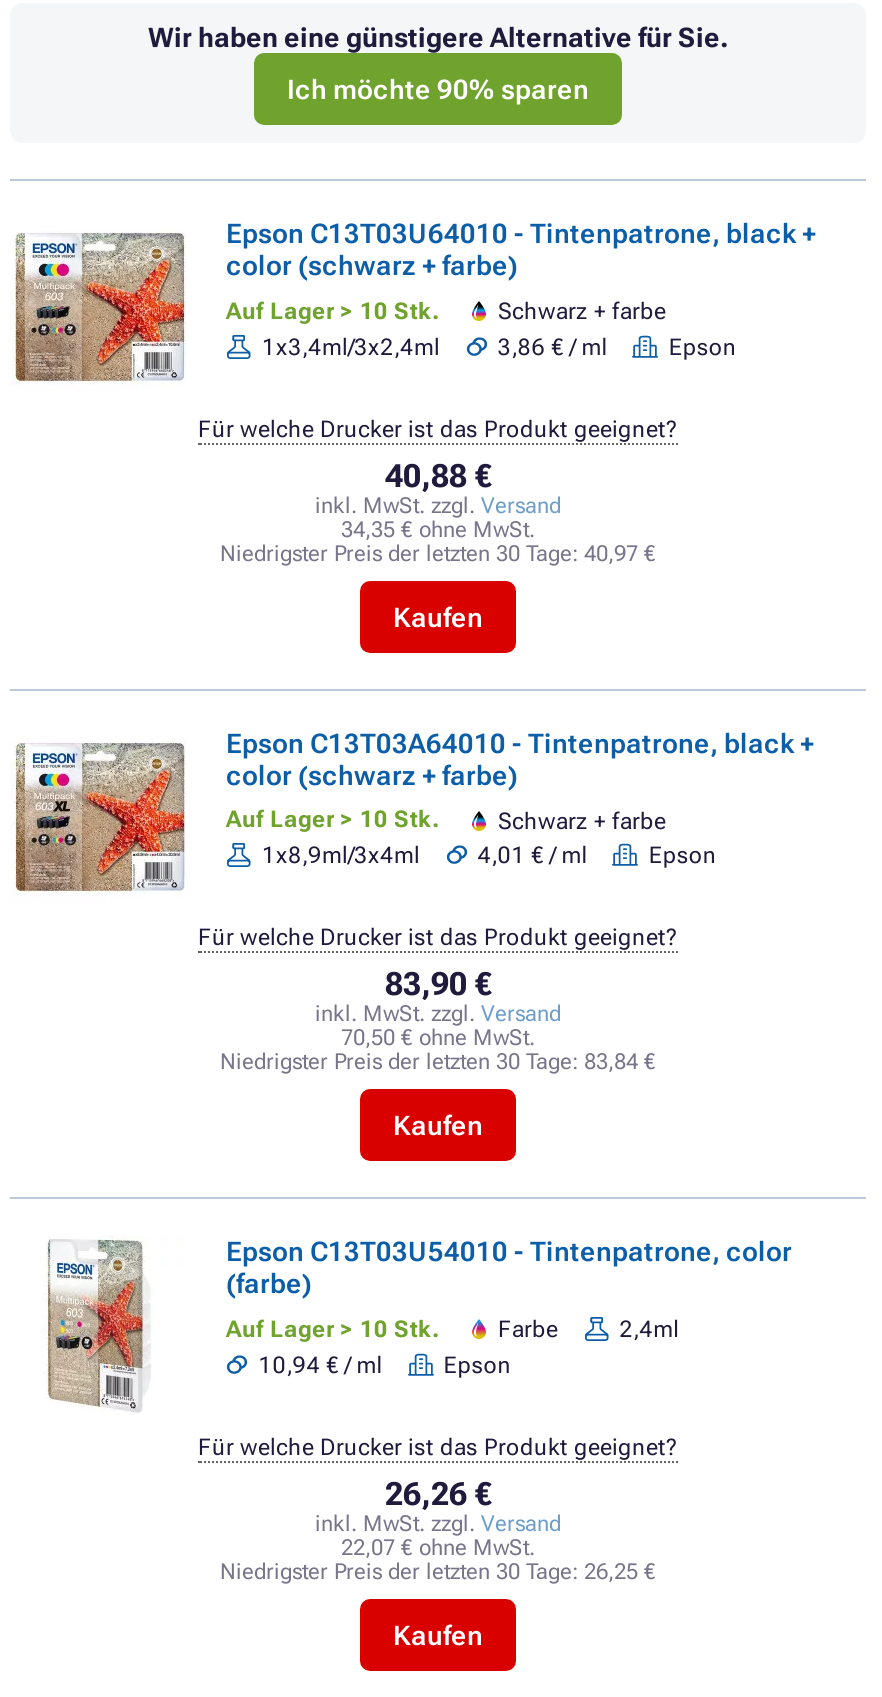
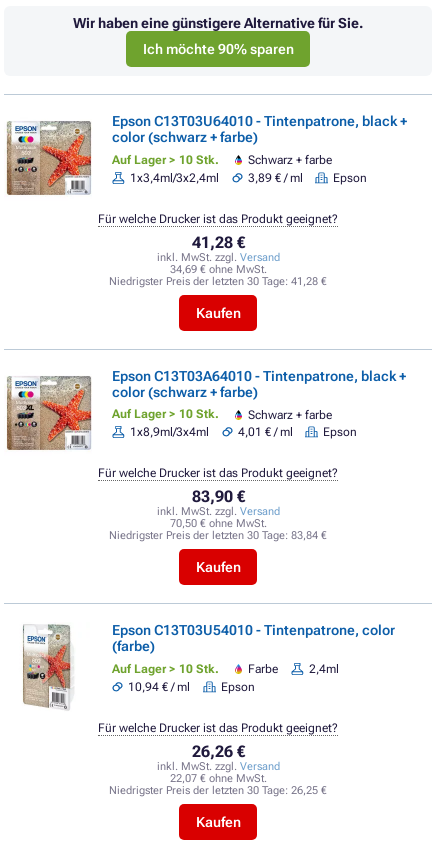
[498,332,608,360] 3,86 € / ml -> [248,171,303,185] 3,89 € / ml
[385,456,491,494] 40,88 € -> [191,233,244,252] 41,28 €
[341,516,535,542] 34,35 € ohne MwSt. -> [169,263,266,276] 34,69 € ohne MwSt.
[220,540,656,566] Niedrigster Preis der letzten 30 Tage: 40,97 € -> [109,275,327,288] Niedrigster Preis der letzten 30 Tage: 41,28 €

